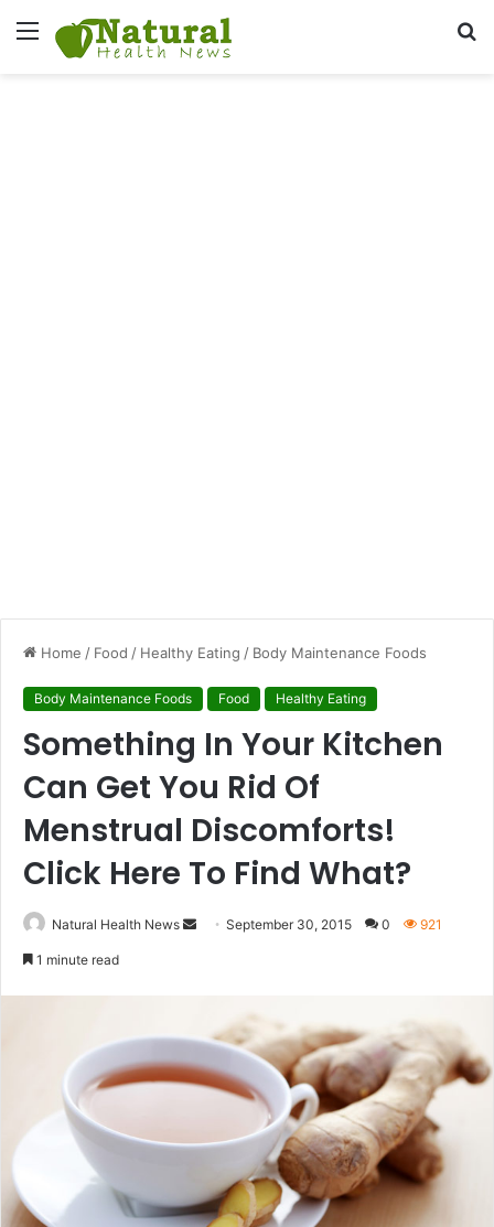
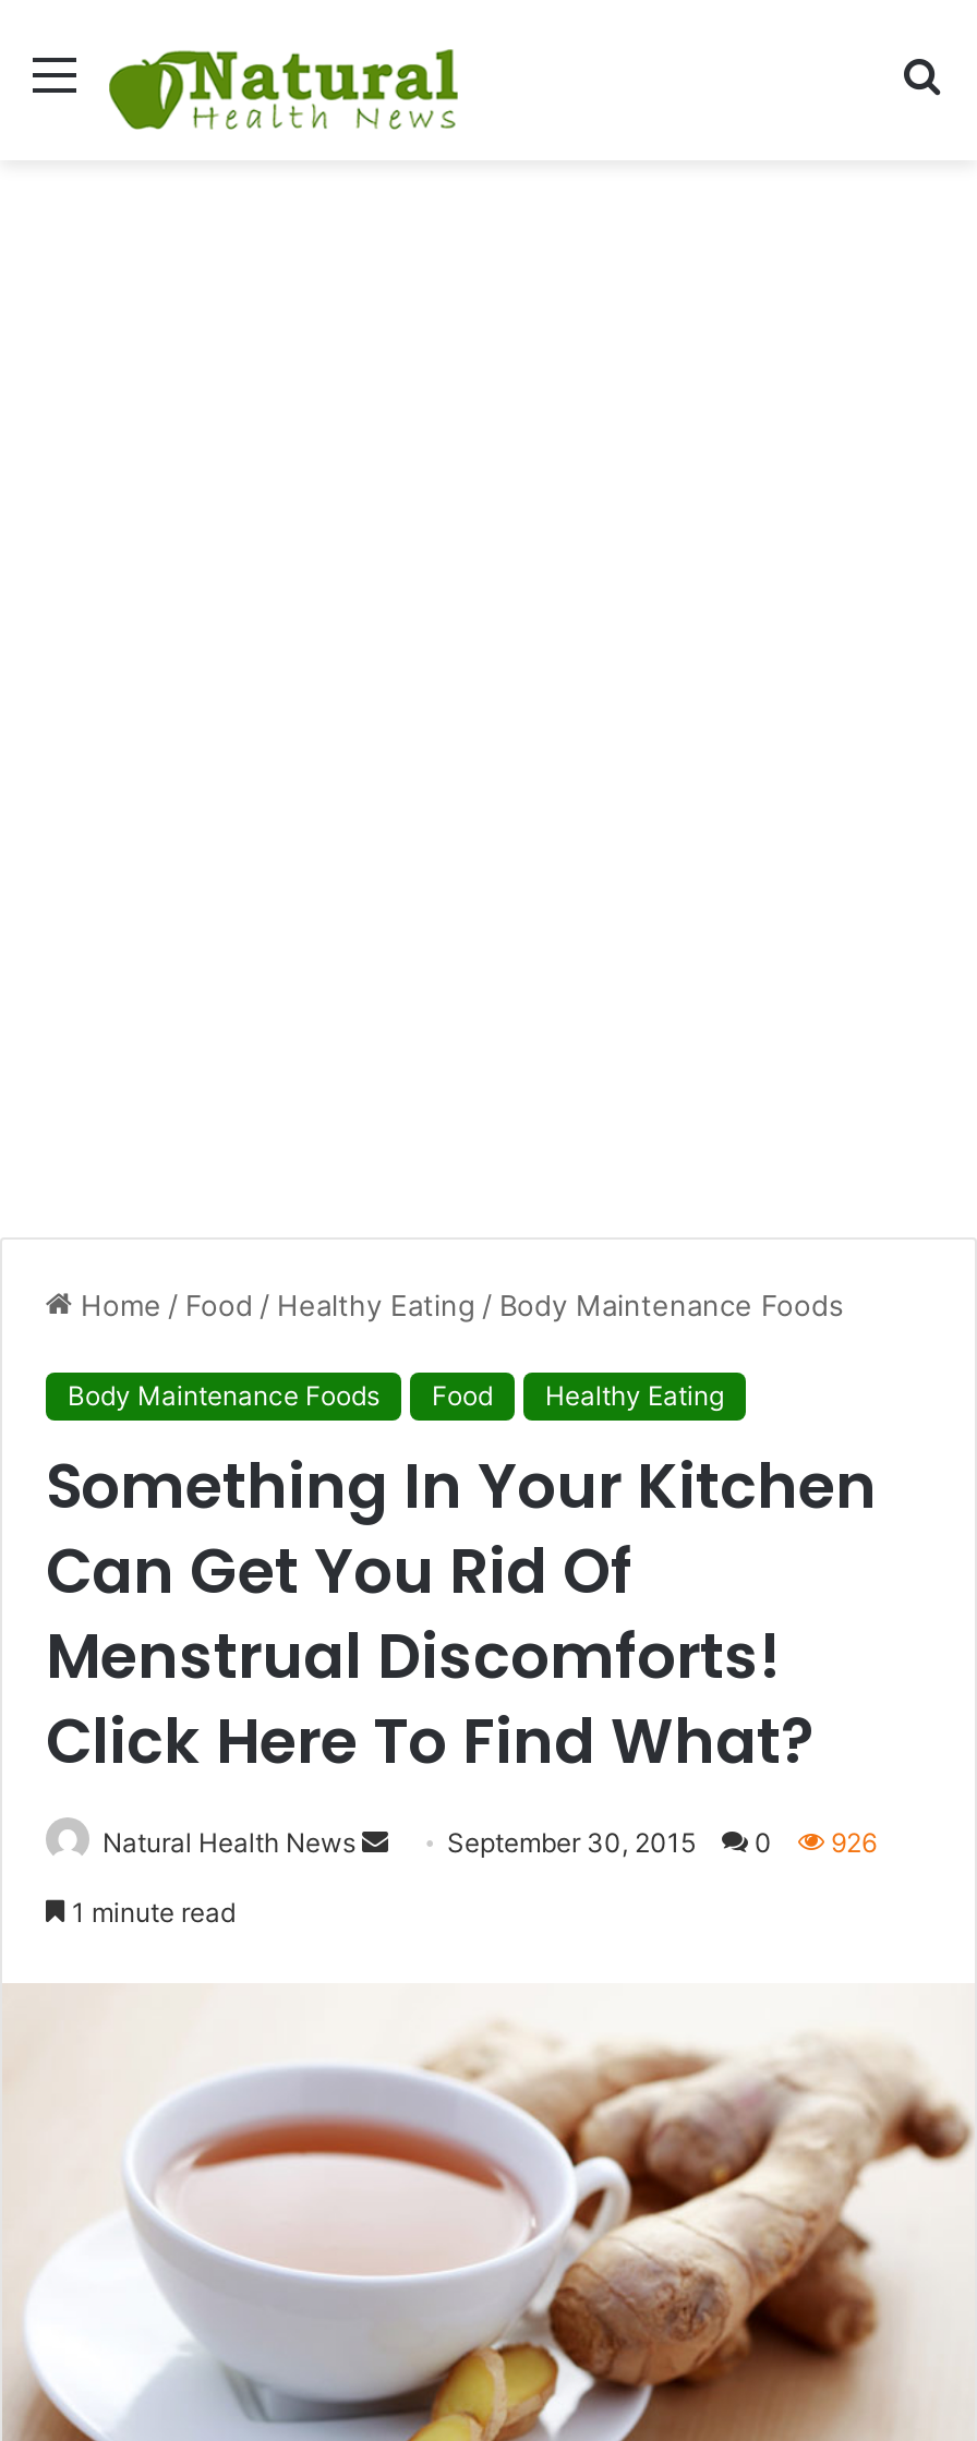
[417,916,442,932] 921 -> [824,1825,877,1858] 926

